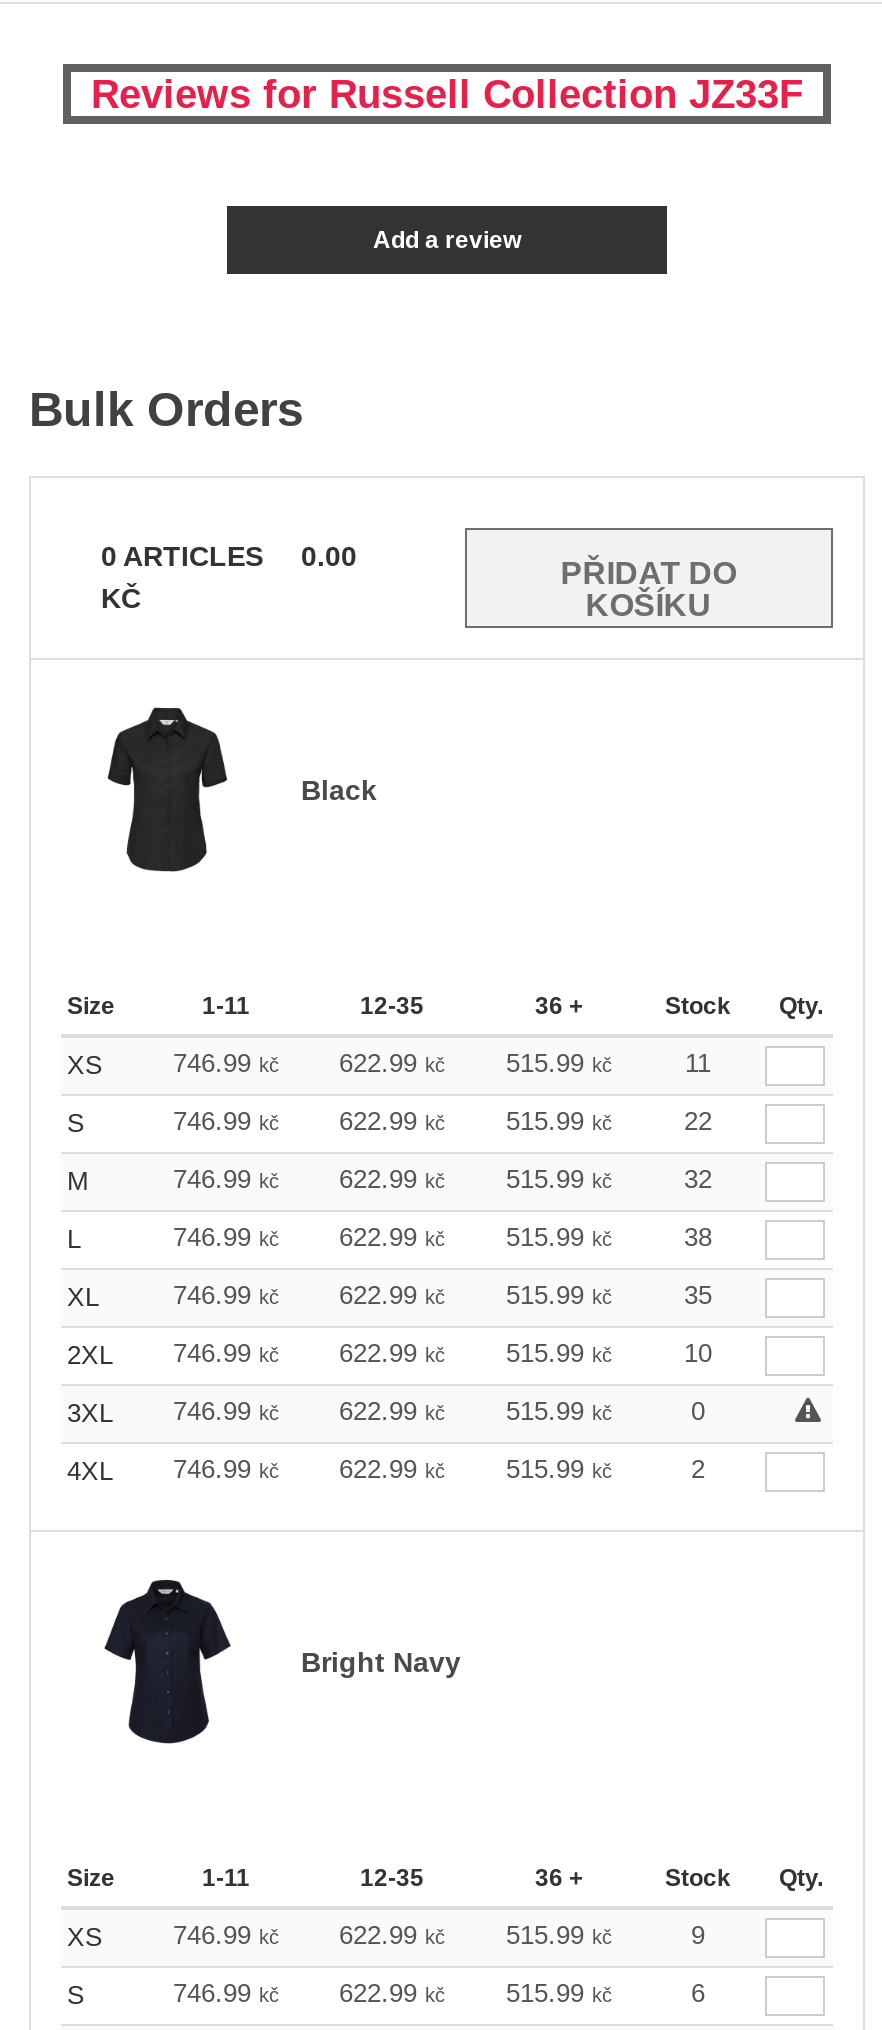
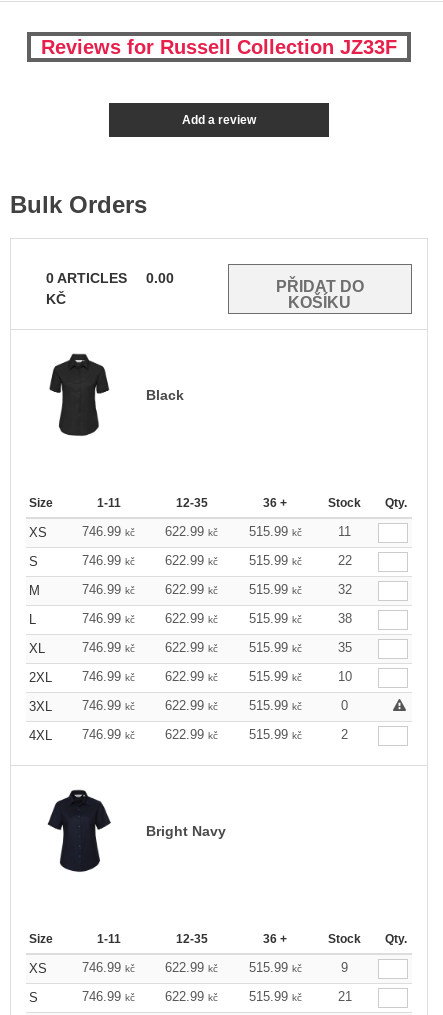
[691,1979,705,2009] 6 -> [337,989,351,1004] 21

